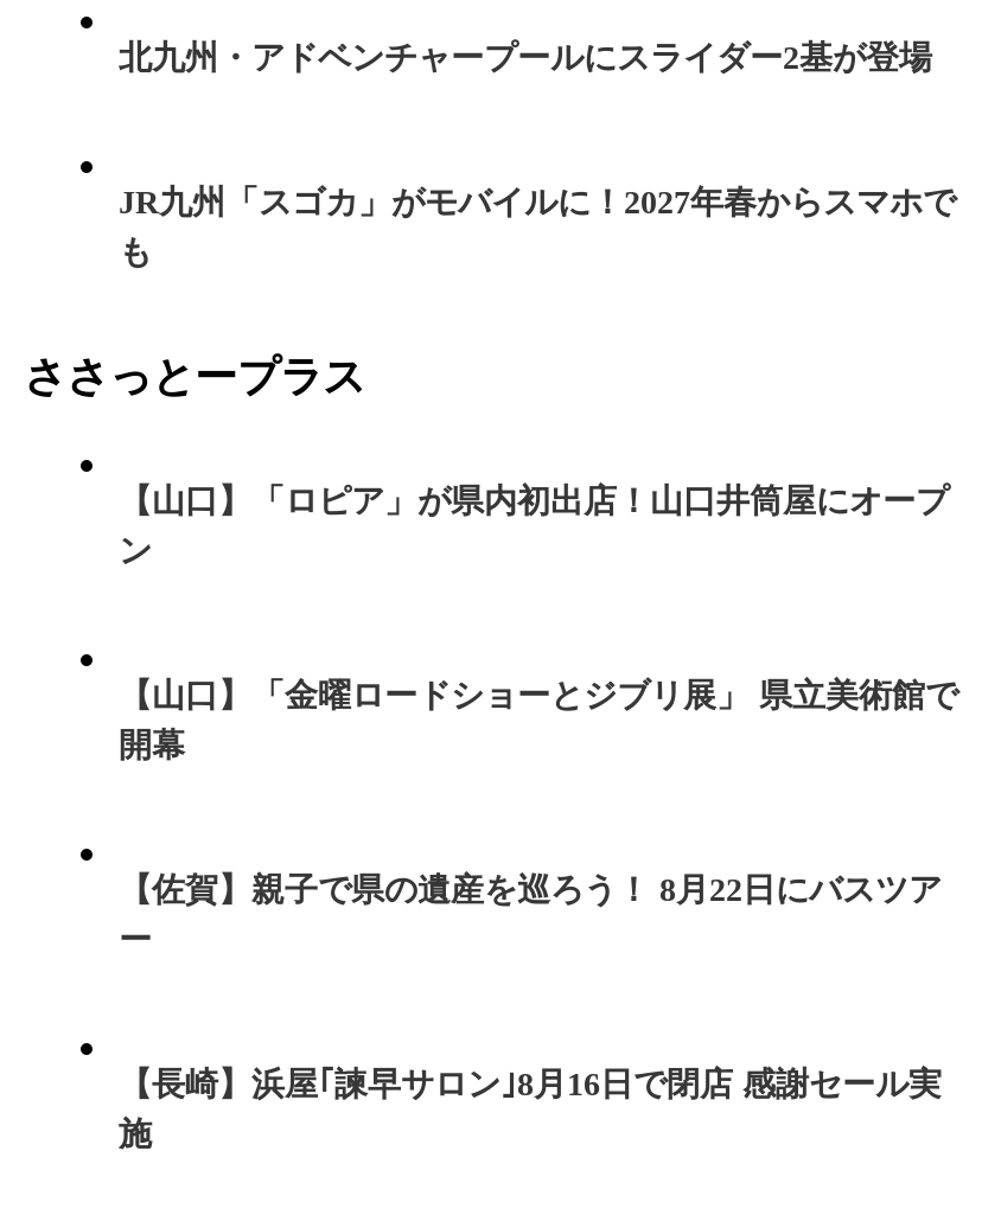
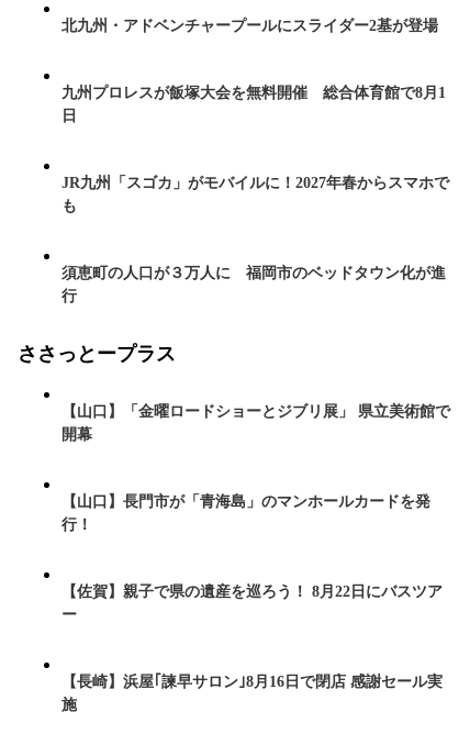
none -> [61,84,446,124] 九州プロレスが飯塚大会を無料開催 総合体育館で8月1 | 日
none -> [61,264,446,304] 須恵町の人口が３万人に 福岡市のベッドタウン化が進 | 行
[119,483,949,568] 【山口】「ロピア」が県内初出店！山口井筒屋にオープ | ン -> none
none -> [61,493,430,533] 【山口】長門市が「青海島」のマンホールカードを発 | 行！

